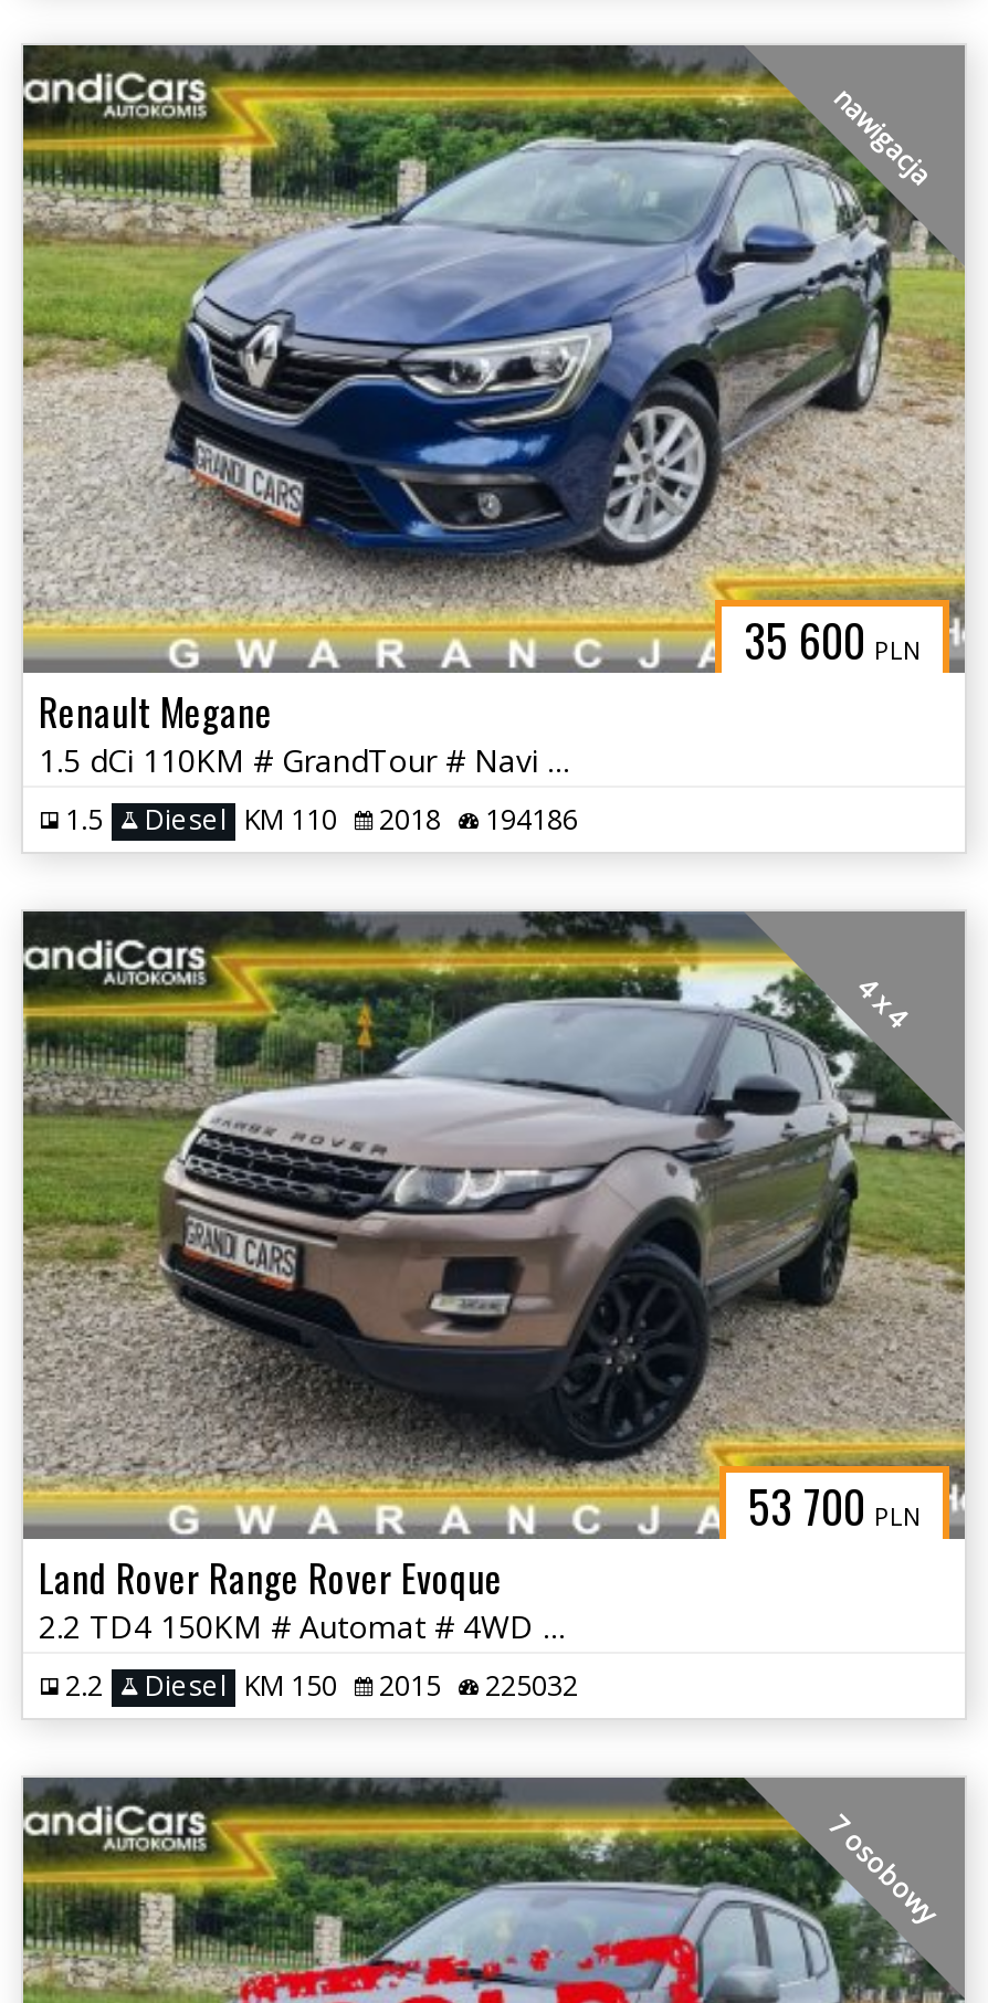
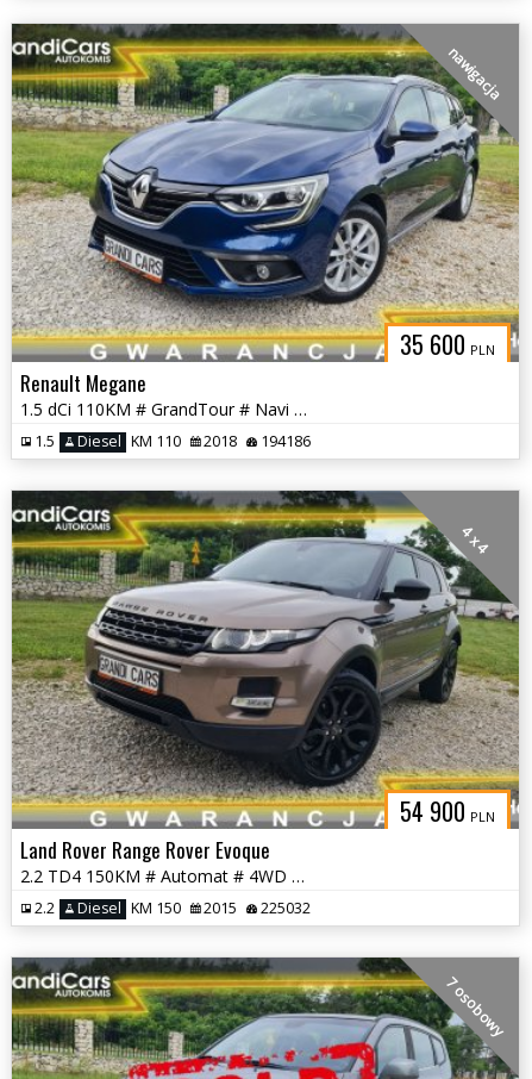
[748,1473,921,1539] 53 700 PLN -> [400,793,495,829] 54 900 PLN

